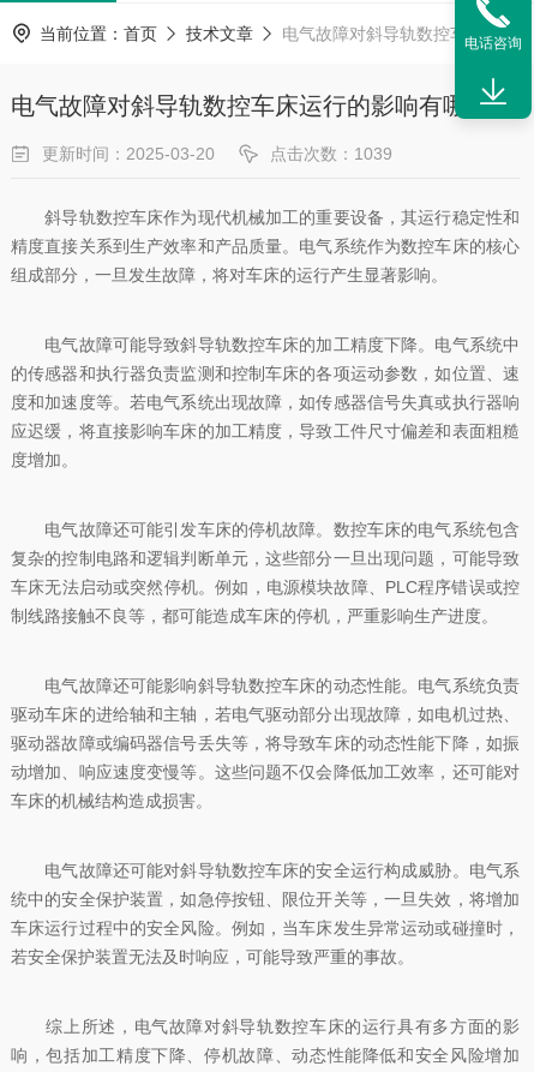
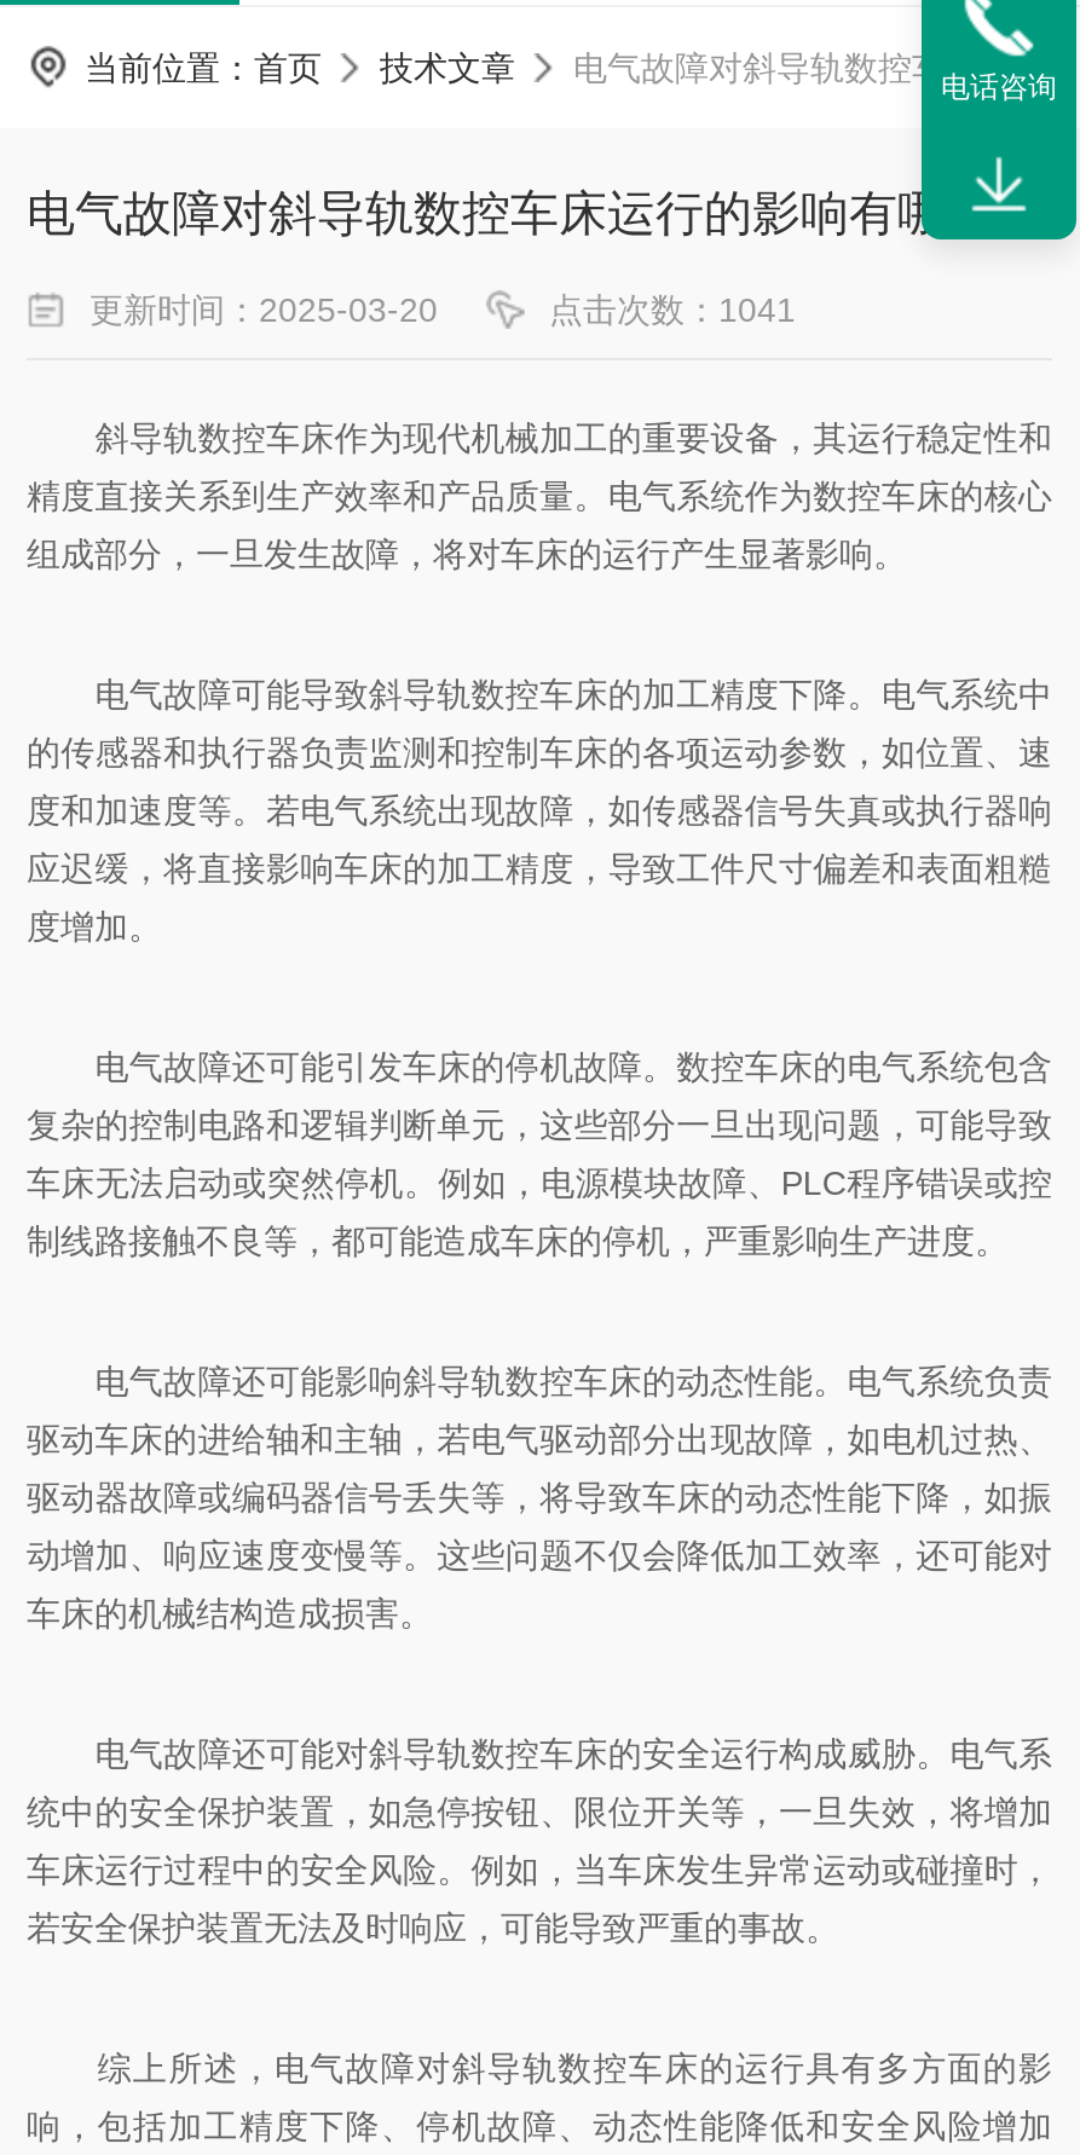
[270,144,392,163] 点击次数：1039 -> [549,290,796,329] 点击次数：1041

